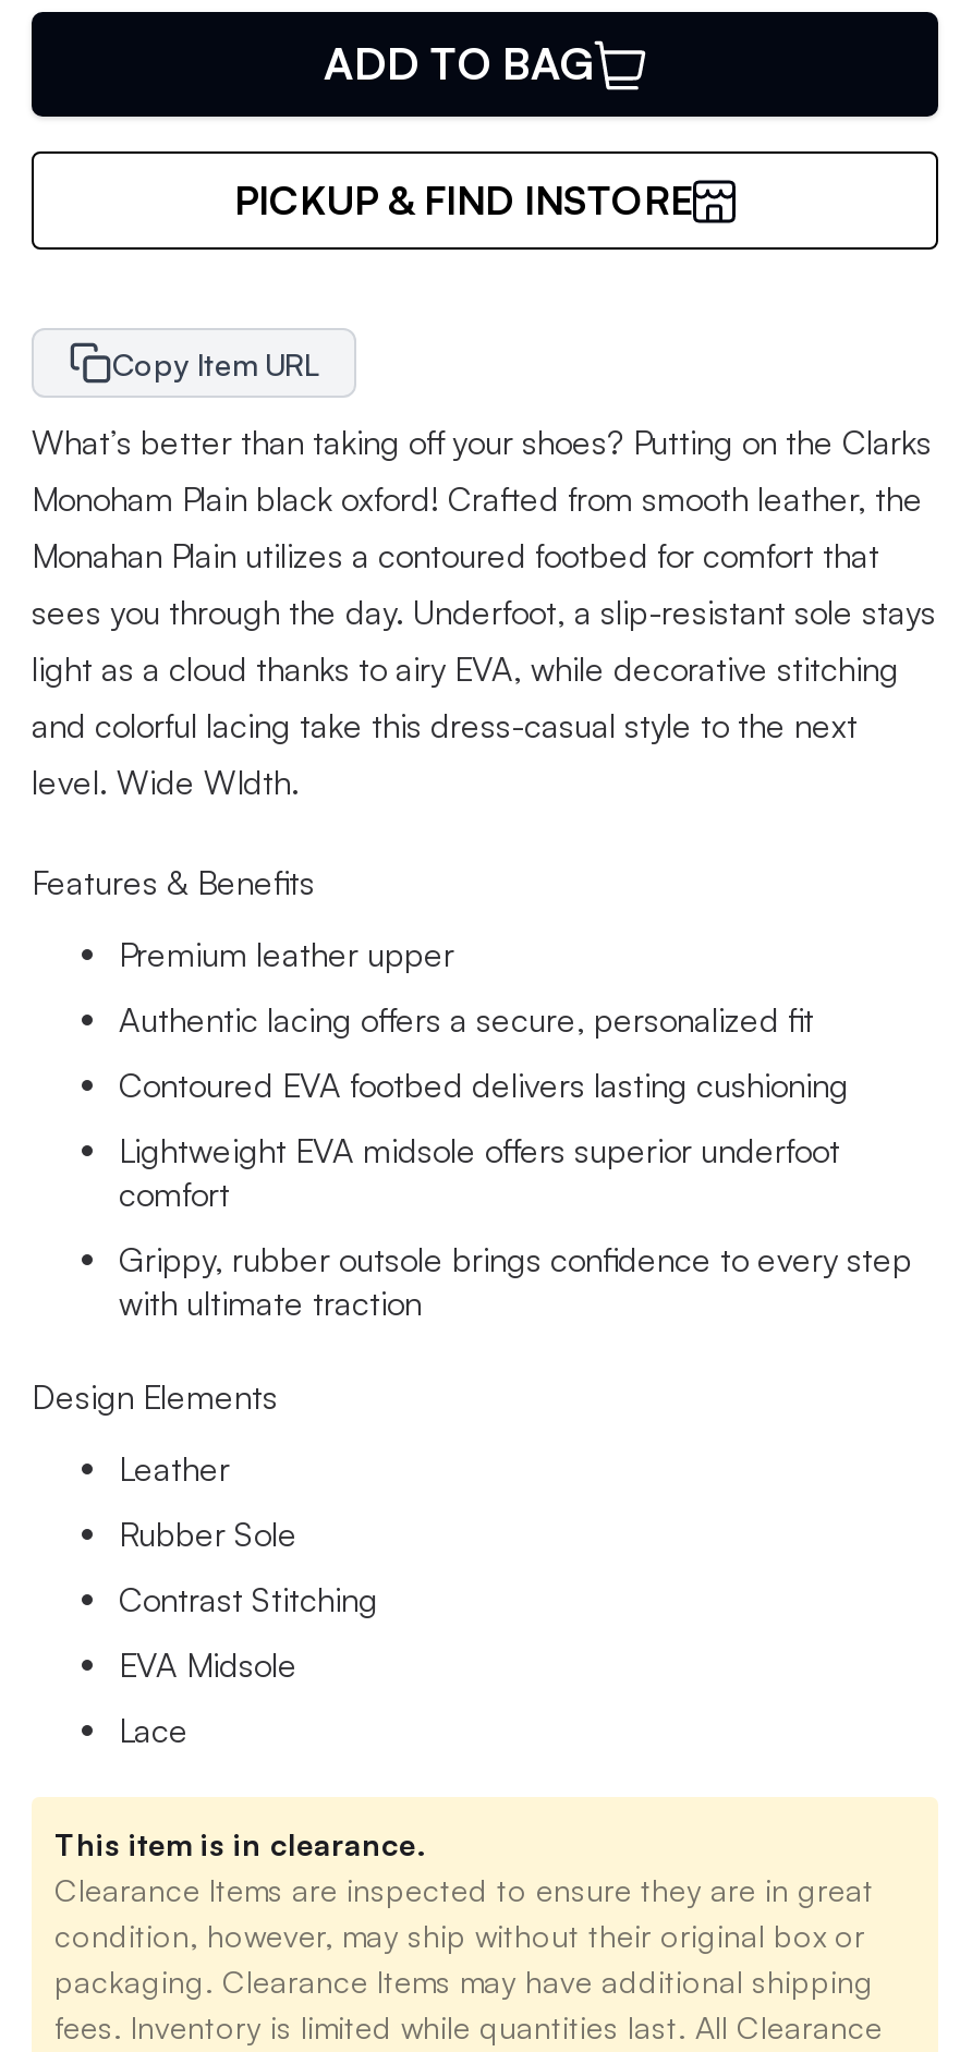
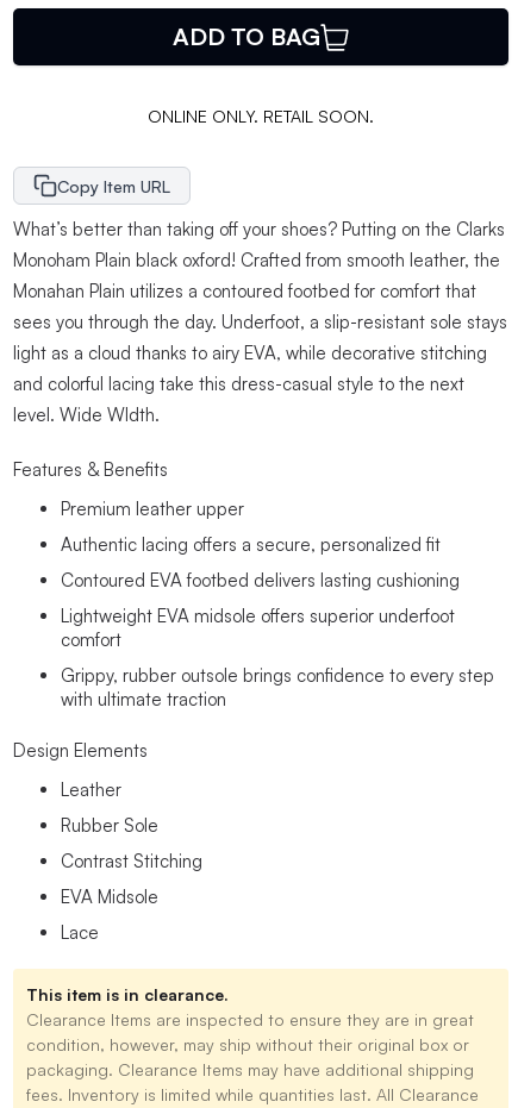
[234,176,692,224] PICKUP & FIND INSTORE -> [148,106,374,127] ONLINE ONLY. RETAIL SOON.

